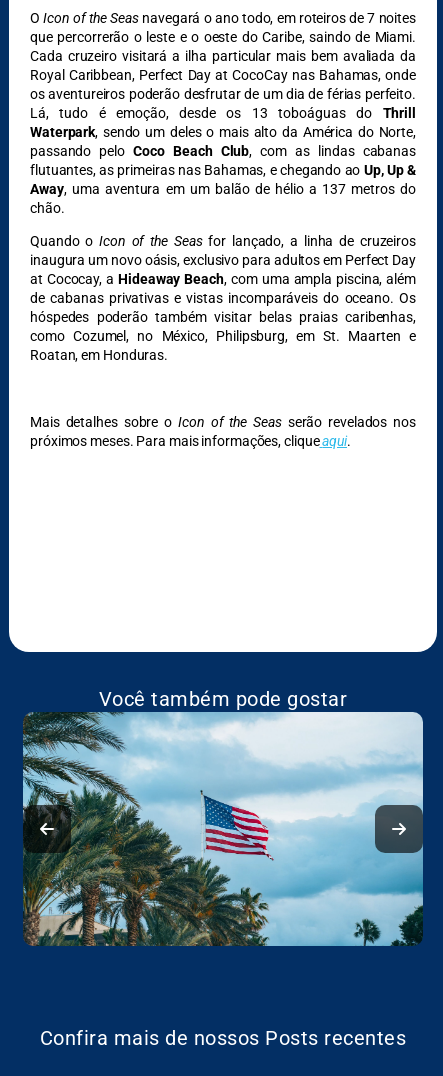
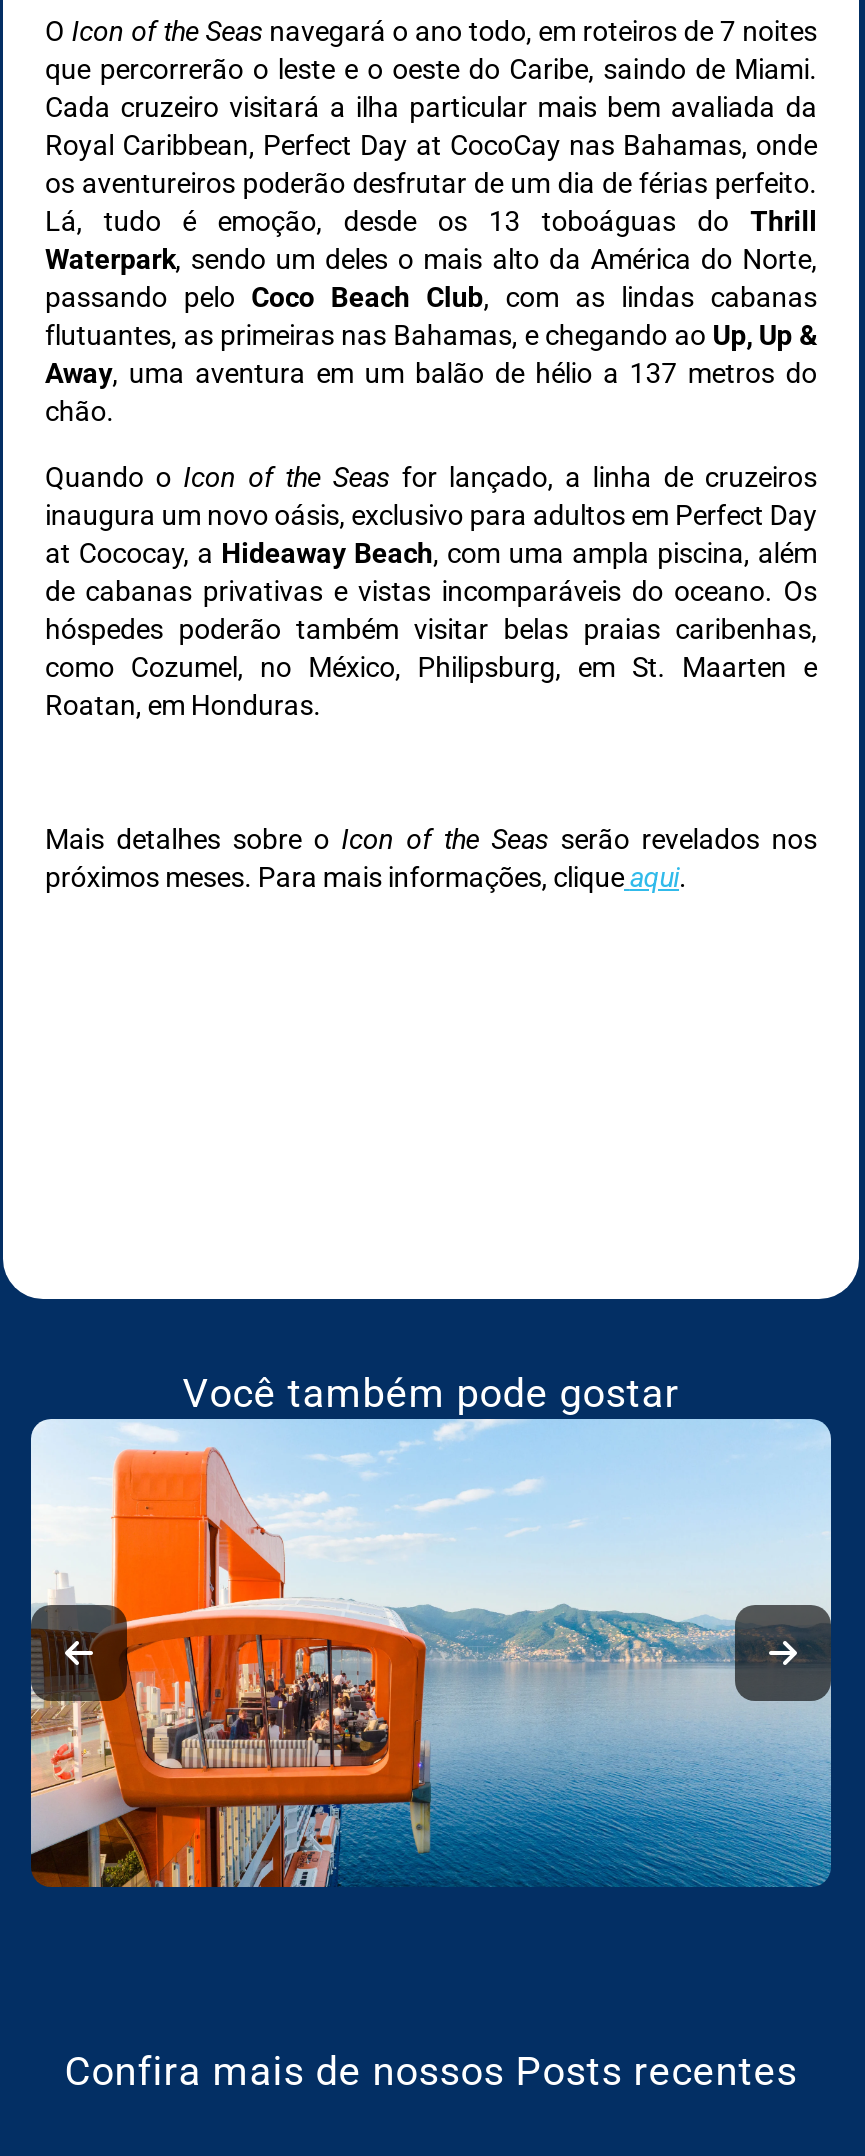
[22,711,423,947] [image] -> [29,1417,833,1889] [image]

